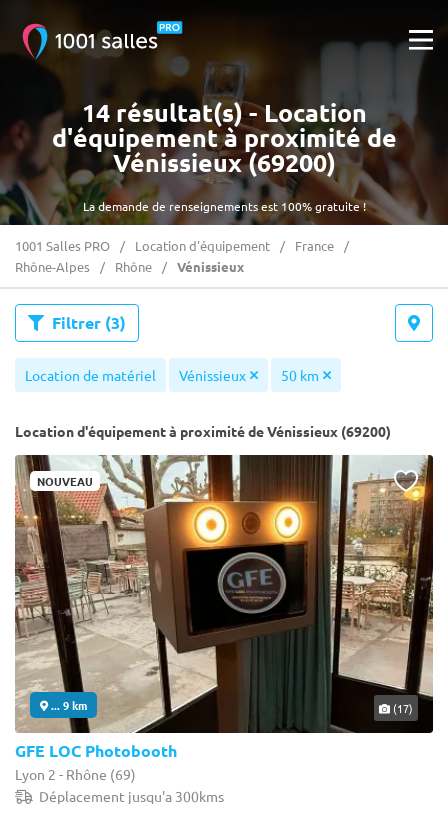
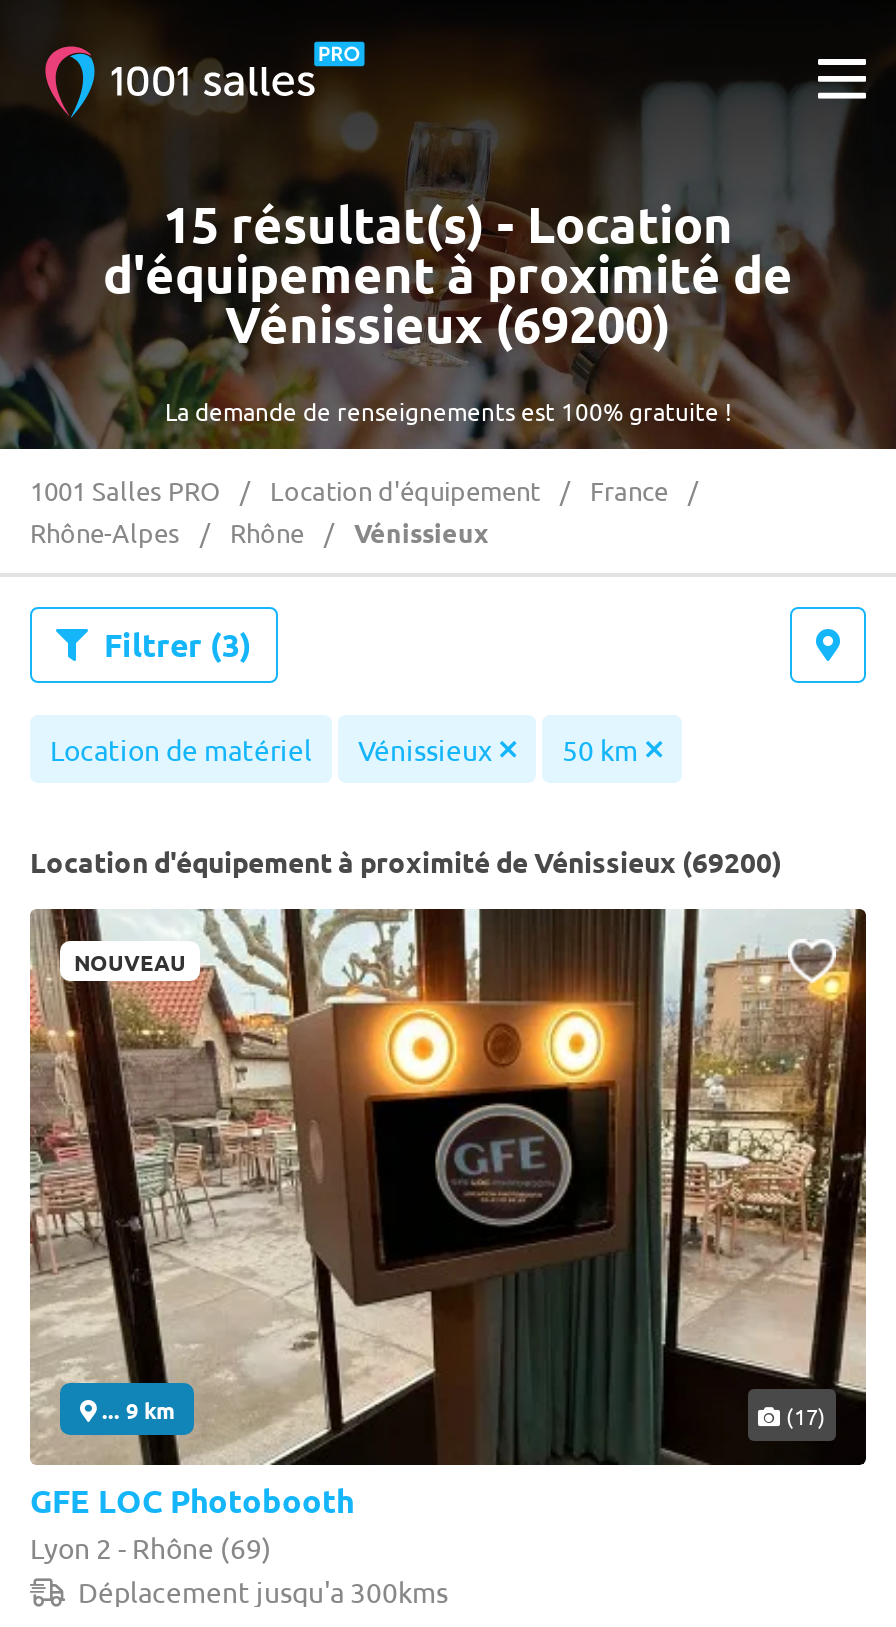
[81,96,366,128] 14 résultat(s) - Location -> [163,191,733,255] 15 résultat(s) - Location

